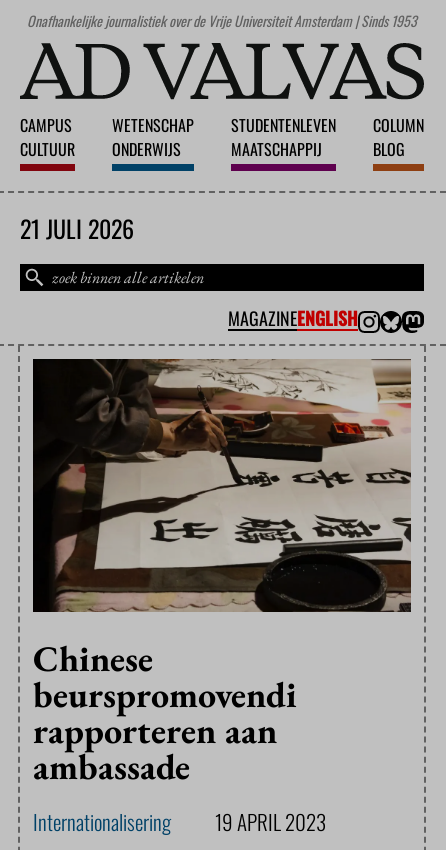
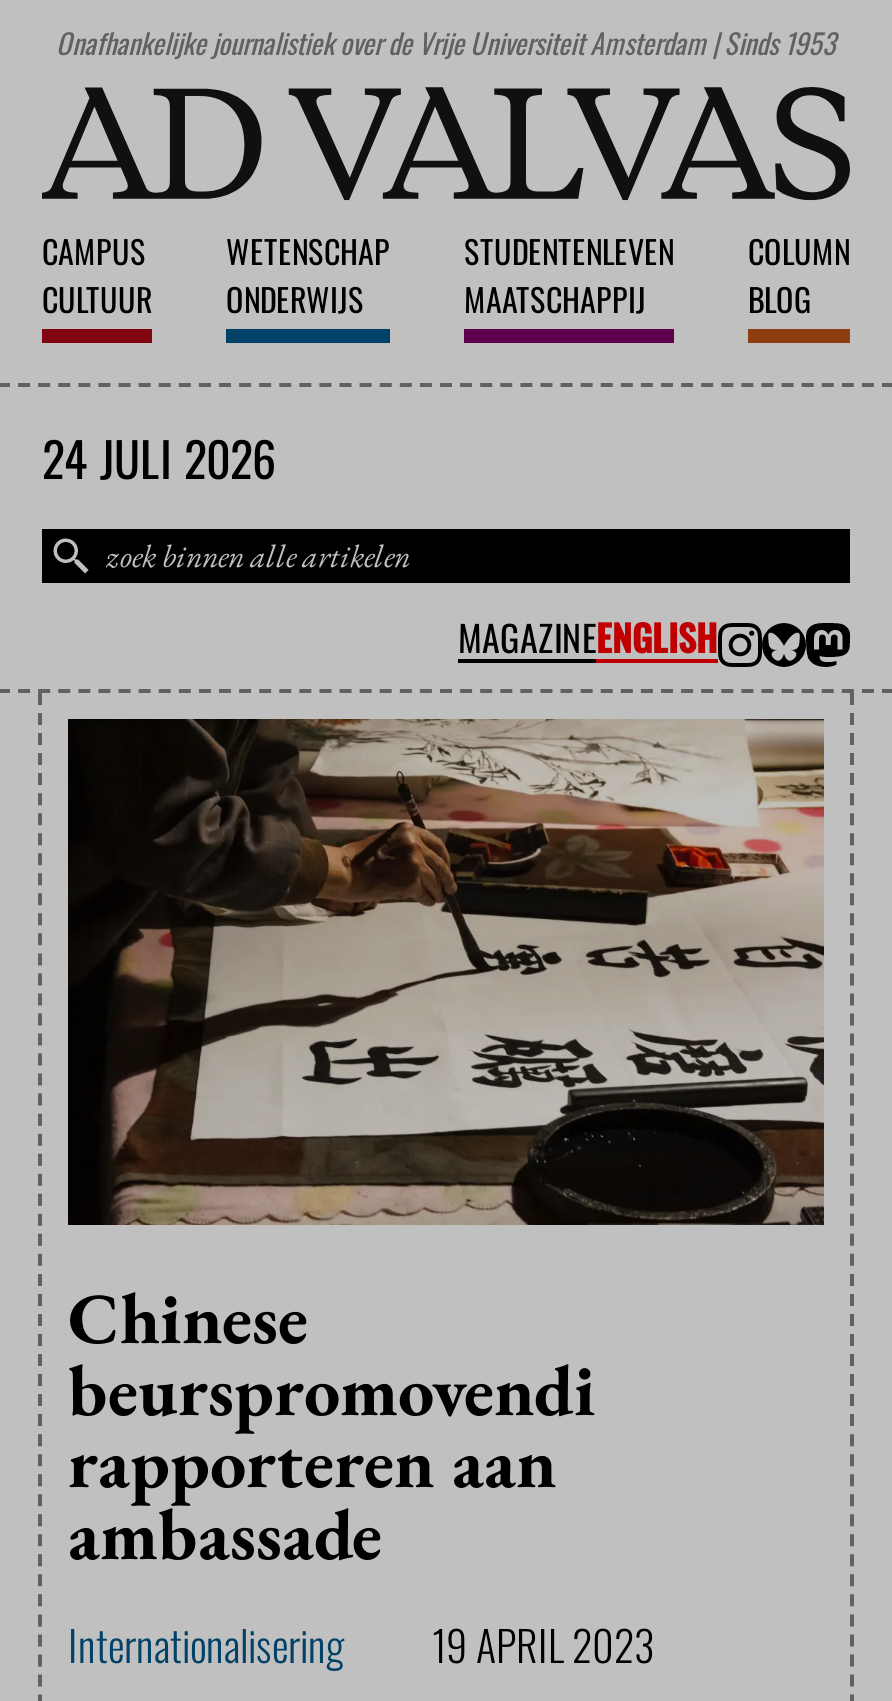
[20,210,134,246] 21 JULI 2026 -> [42,422,276,494] 24 JULI 2026

